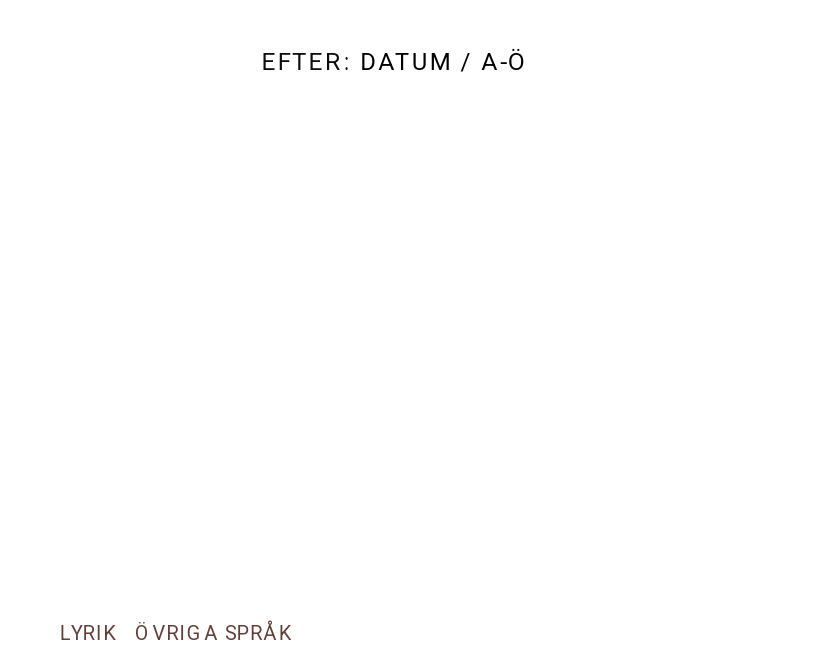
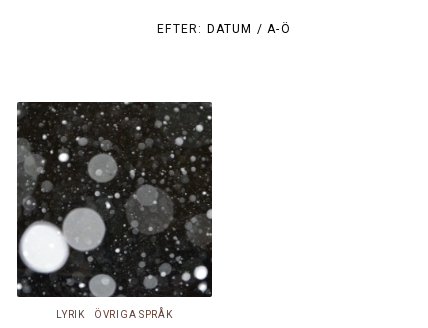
none -> [16,101,213,298] [image]

